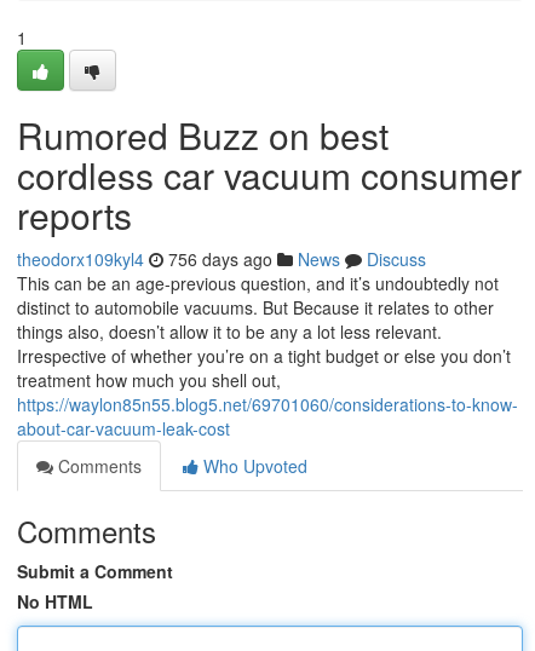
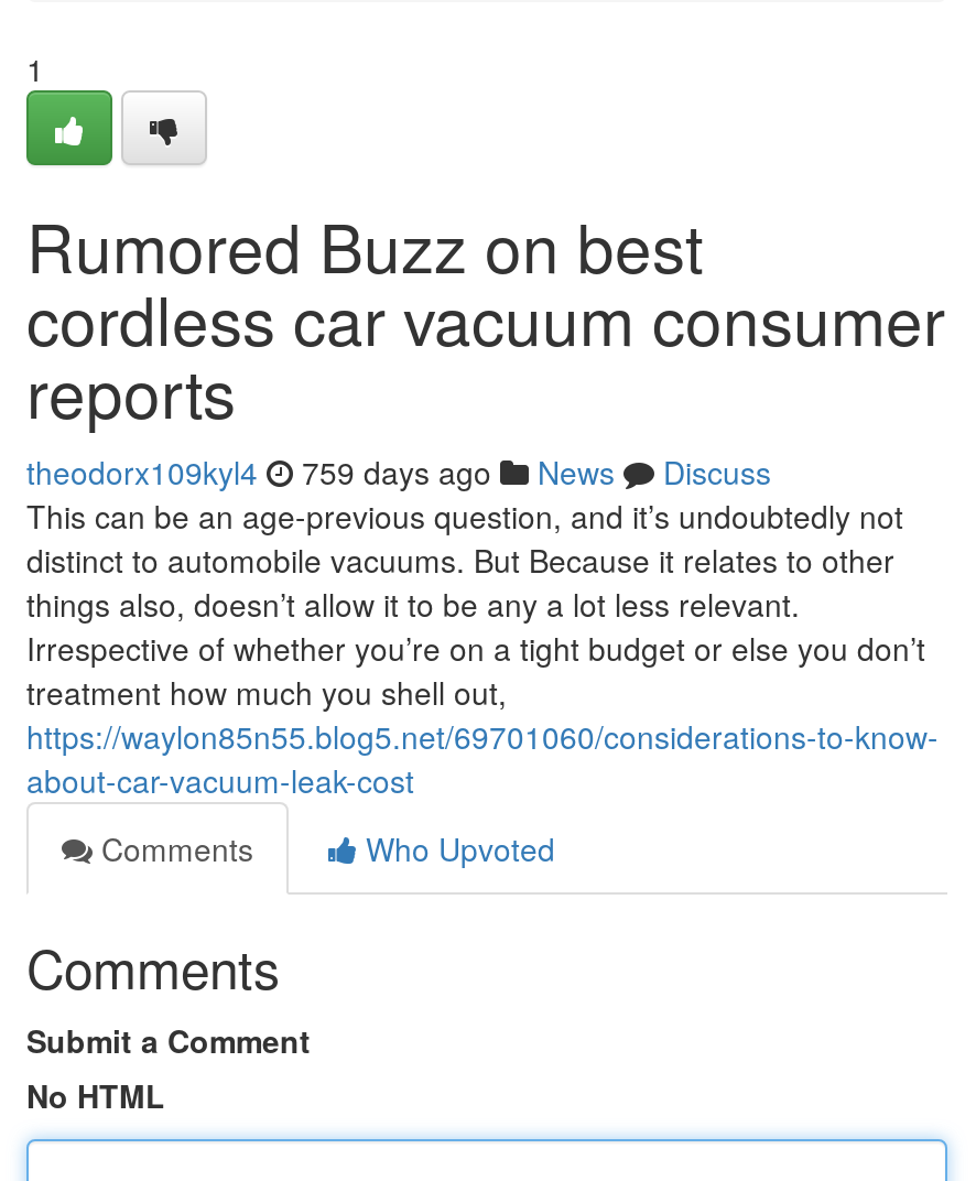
[17,247,426,271] theodorx109kyl4 756 days ago News Discuss -> [26,449,771,494] theodorx109kyl4 759 days ago News Discuss

